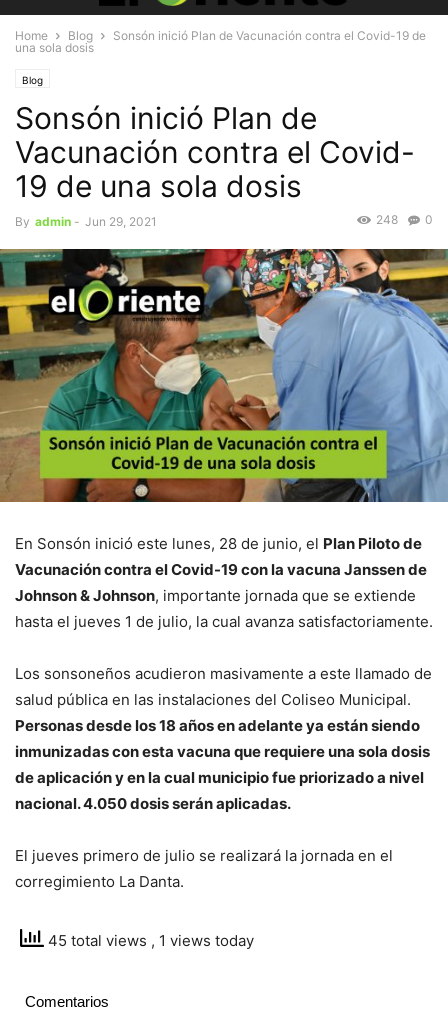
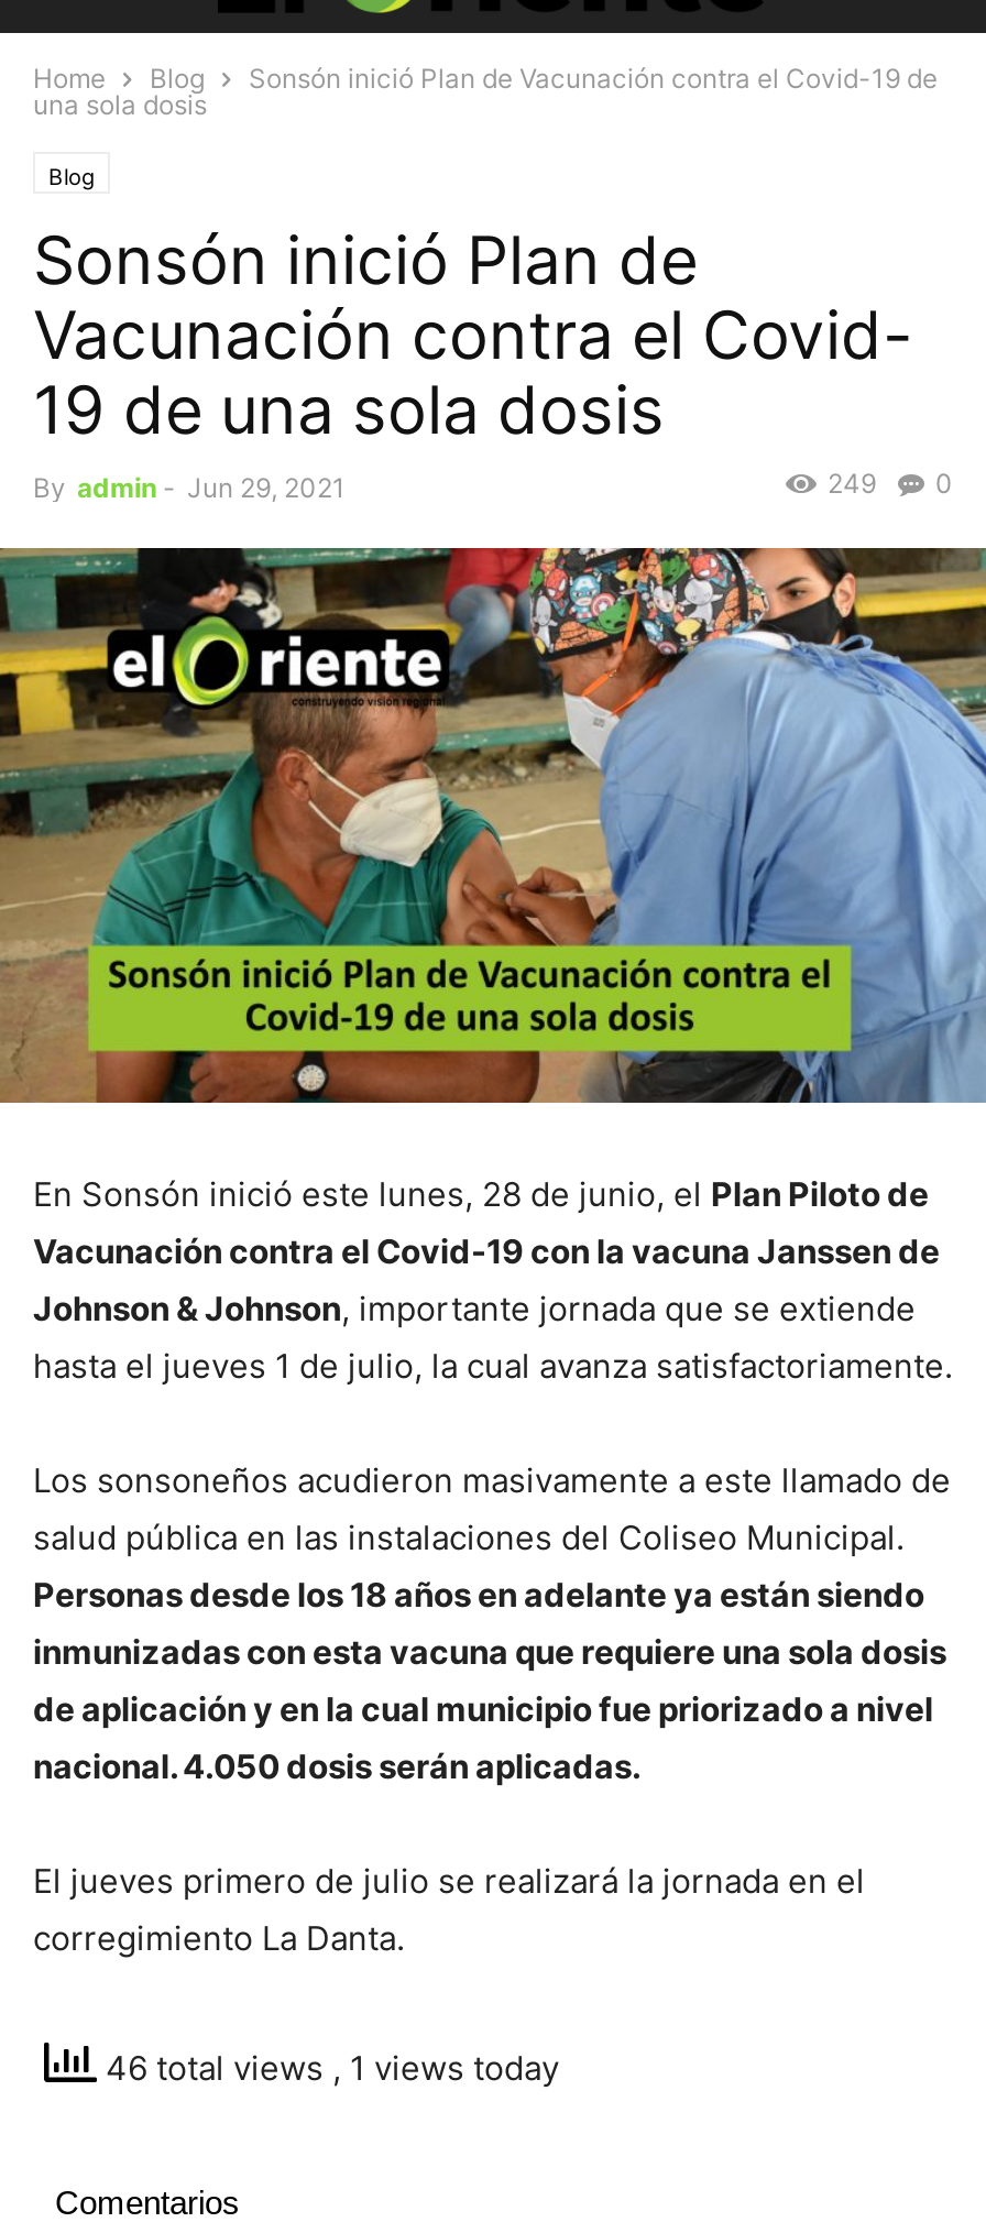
[376,212,433,227] 248 0 -> [828,467,953,500] 249 0
[44,931,254,950] 45 total views, 1 views today -> [97,2048,559,2089] 46 total views, 1 views today

